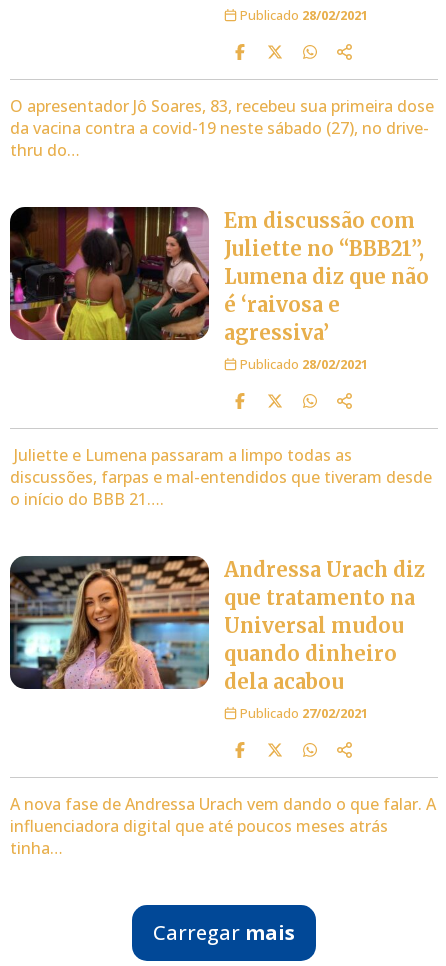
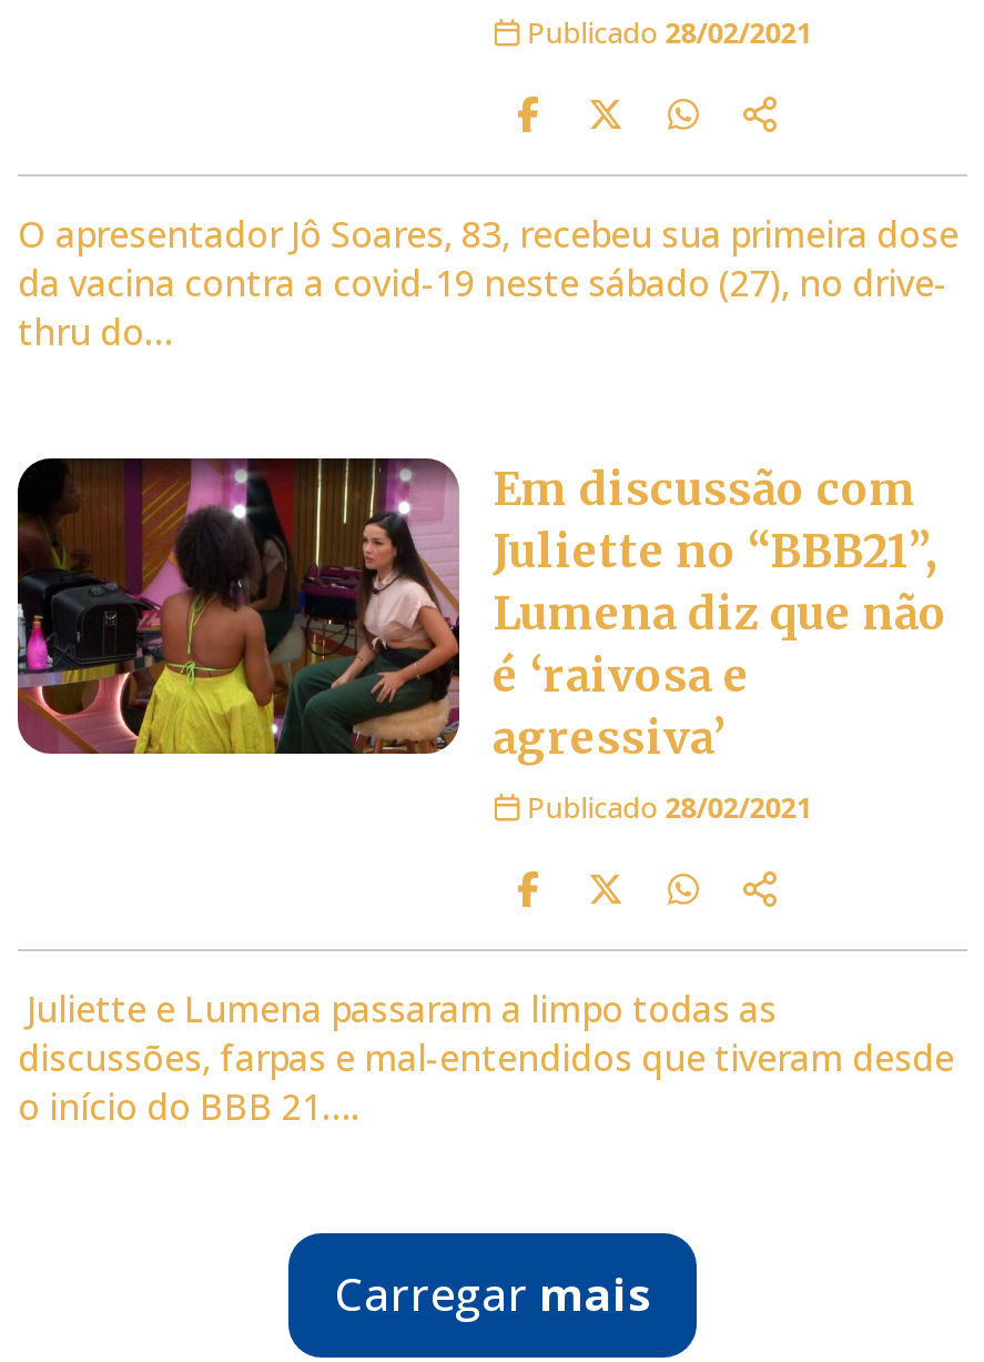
[9,556,425,722] [image] | Andressa Urach diz | que tratamento na | Universal mudou | quando dinheiro | dela acabou | Publicado 27/02/2021 -> none
[10,793,436,859] A nova fase de Andressa Urach vem dando o que falar. A | influenciadora digital que até poucos meses atrás | tinha… -> none

